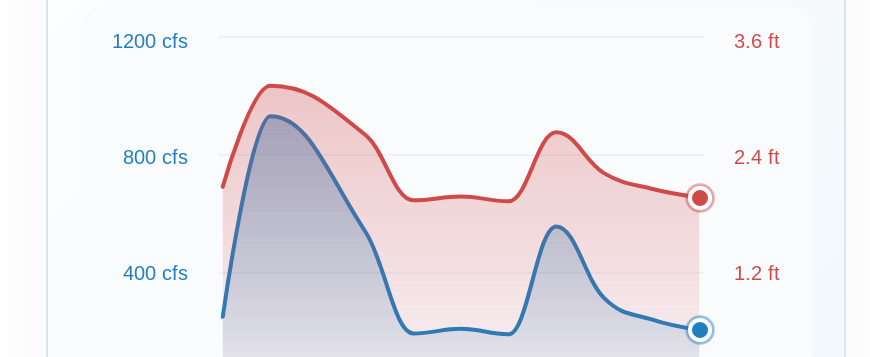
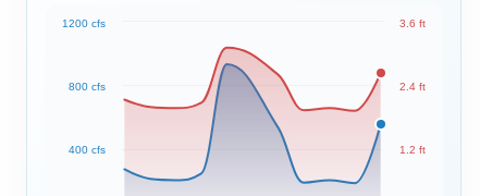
[218,82,716,346] [image] -> [121,45,390,188] [image]

